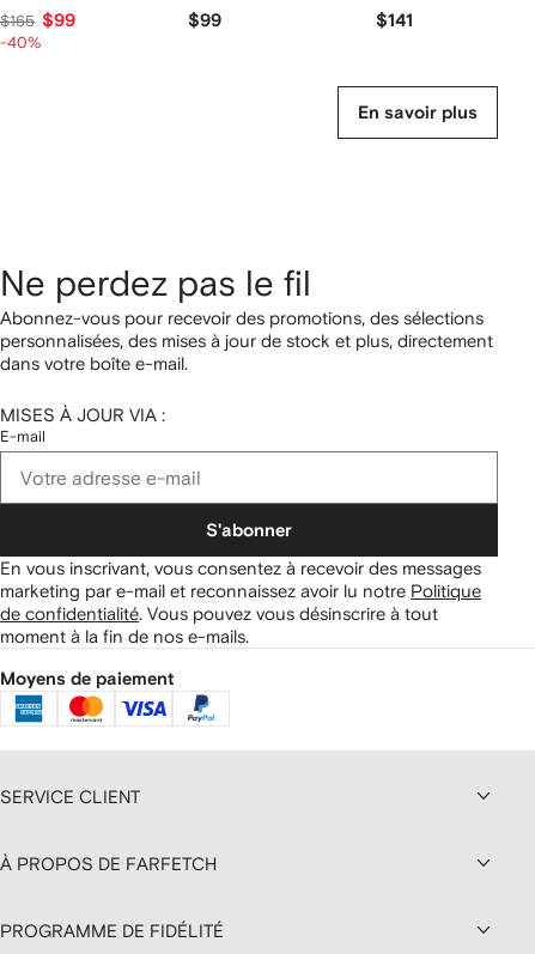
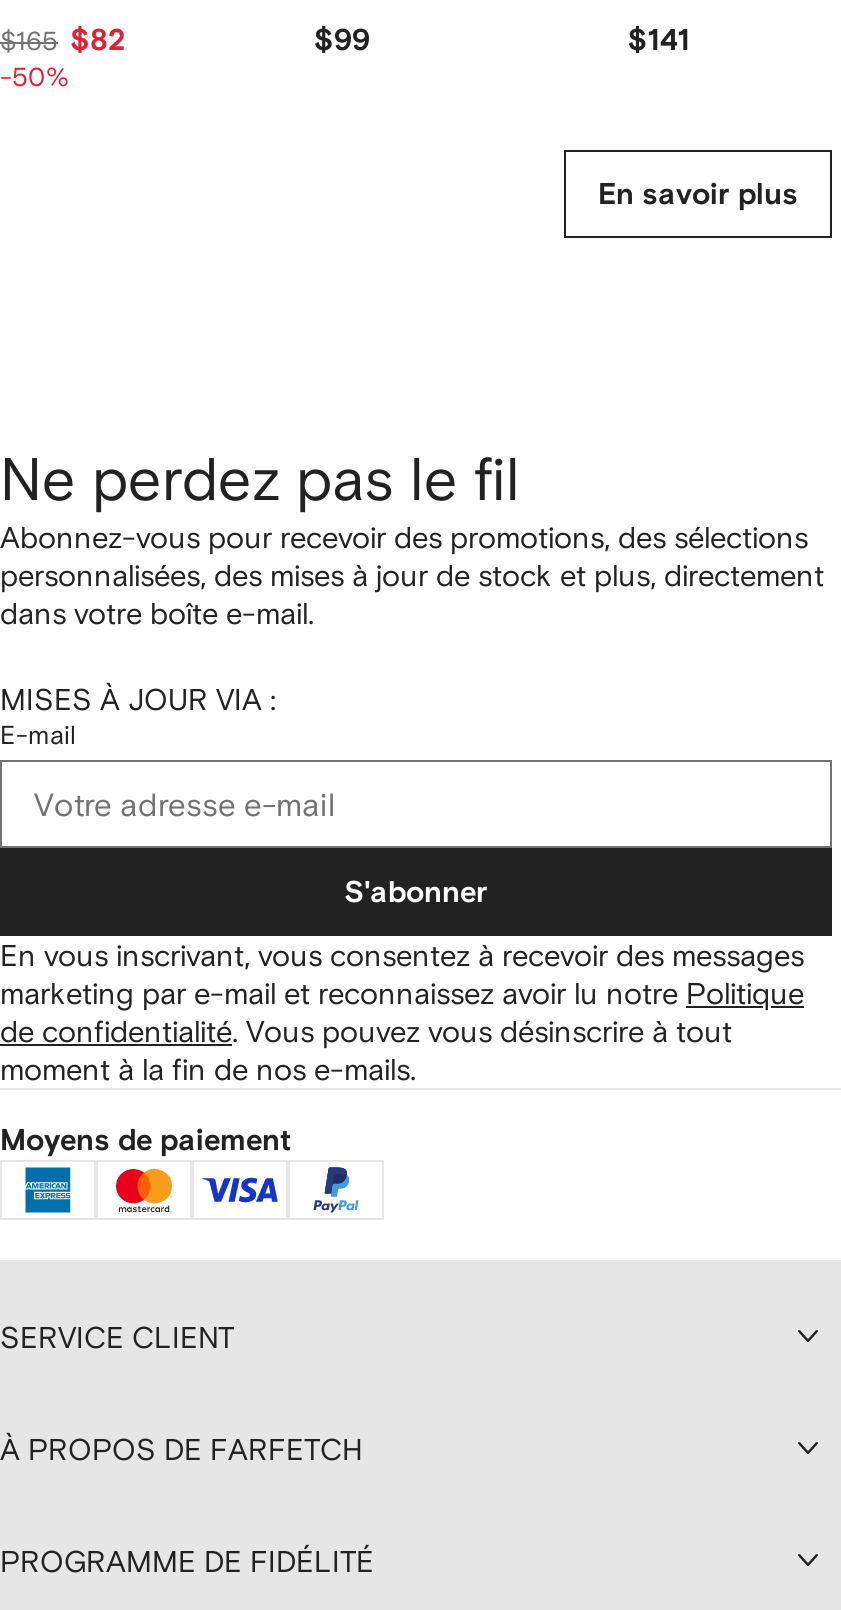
[0,12,75,30] $165 $99 -> [0,26,126,56] $165 $82
[0,35,41,50] -40% -> [0,64,68,90] -50%

